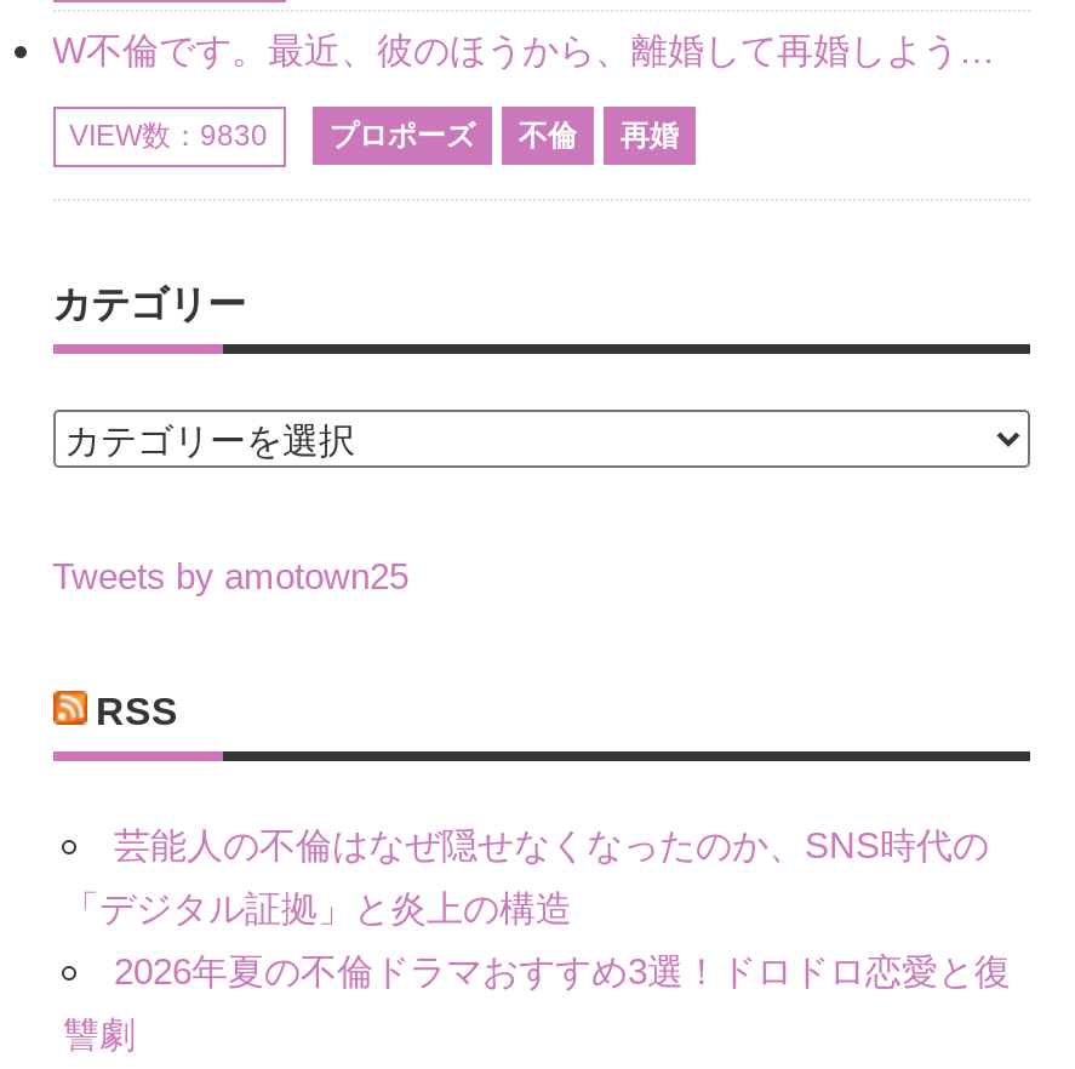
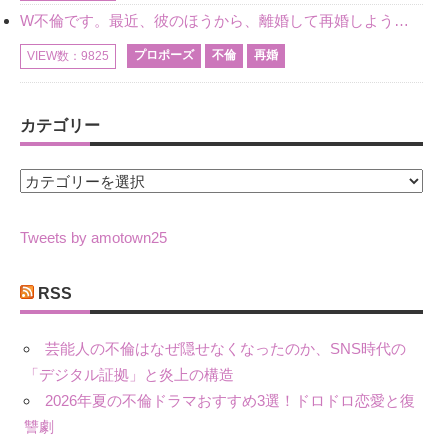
[69,117,678,153] VIEW数：9830 プロポーズ 不倫 再婚 -> [26,48,278,63] VIEW数：9825 プロポーズ 不倫 再婚

